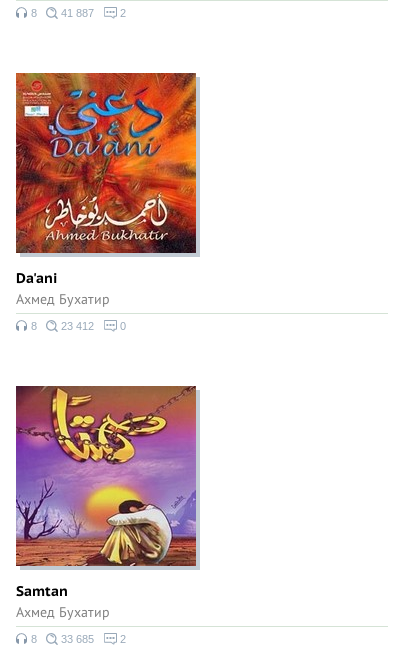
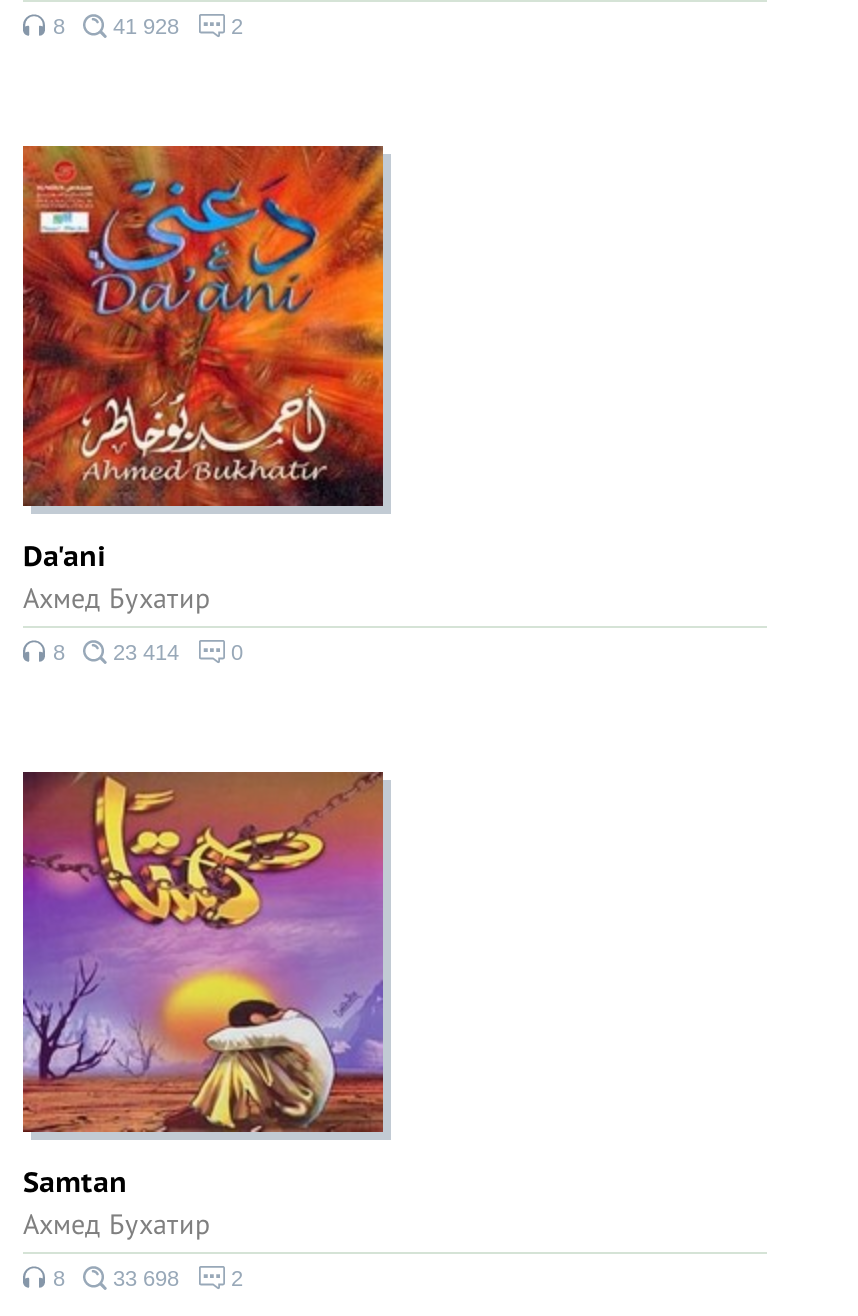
[28,7,126,19] 8 41 887 2 -> [47,14,243,38] 8 41 928 2
[58,320,94,332] 23 412 -> [107,640,179,664] 23 414
[28,633,126,645] 8 33 685 2 -> [47,1266,243,1290] 8 33 698 2

